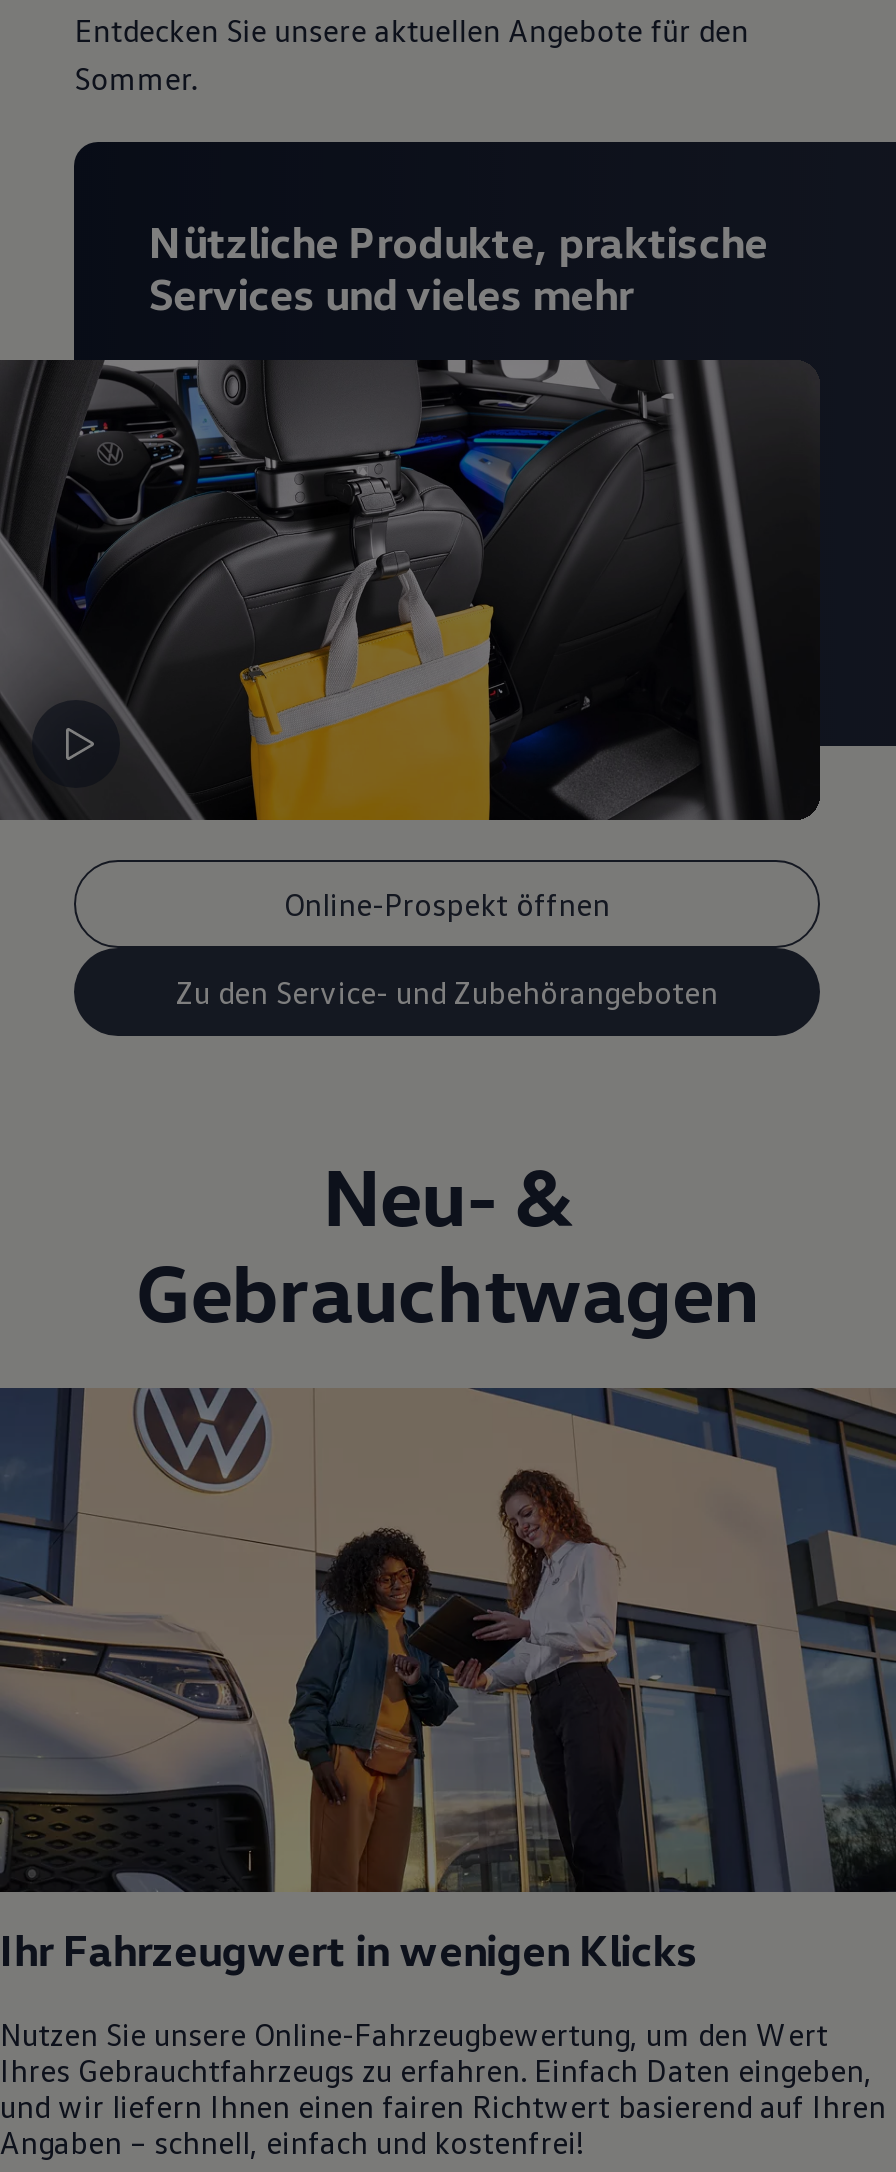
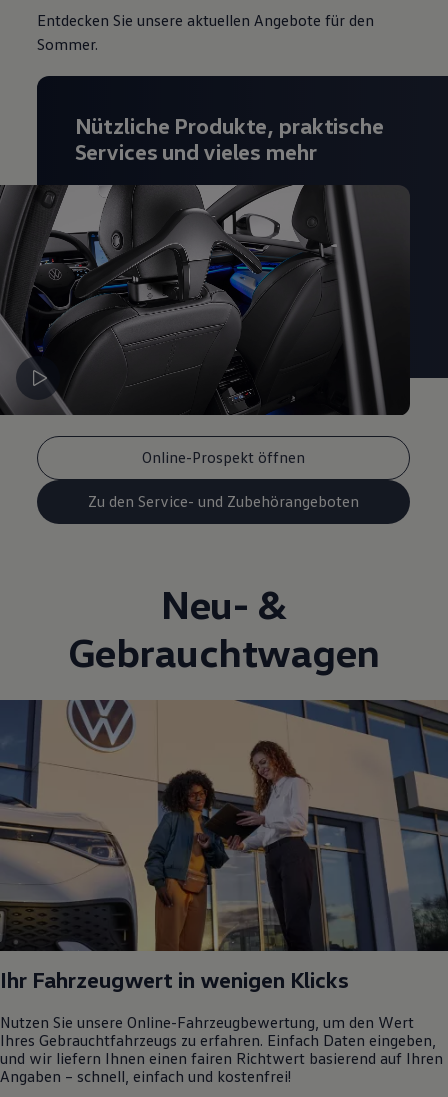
[6,358,816,822] [image] -> [3,184,409,416] [image]

